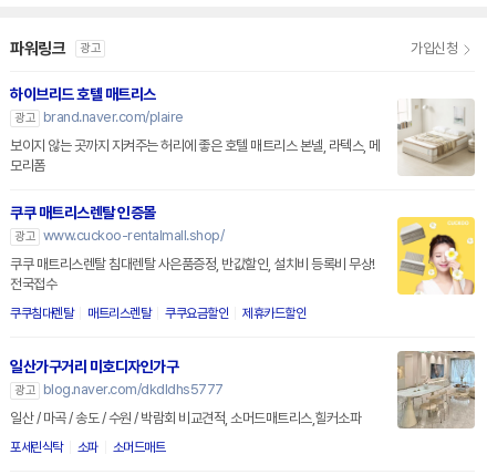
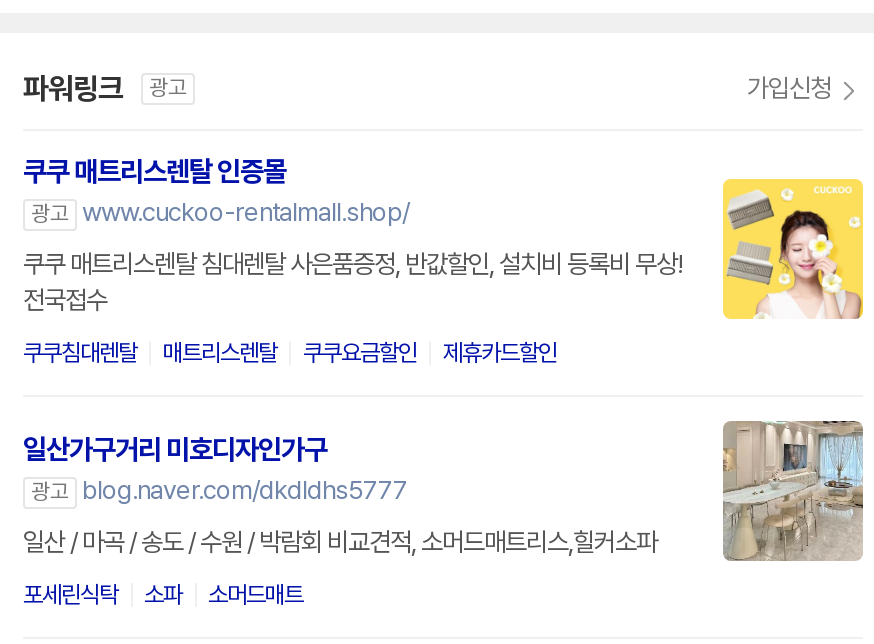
[10,85,476,176] [image] | 하이브리드 호텔 매트리스 | 광고 brand.naver.com/plaire | 보이지 않는 곳까지 지켜주는 허리에 좋은 호텔 매트리스 본넬, 라텍스, 메 | 모리폼 -> none

